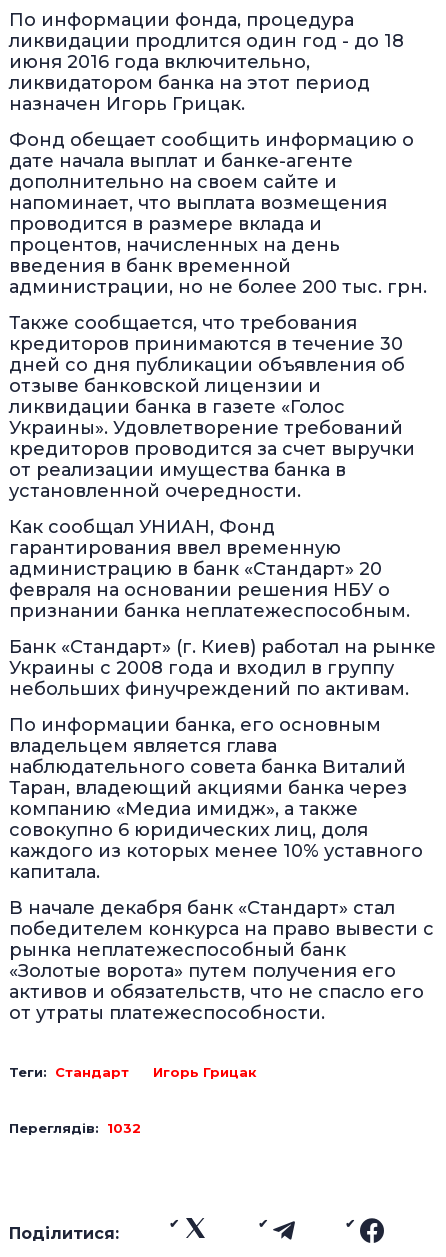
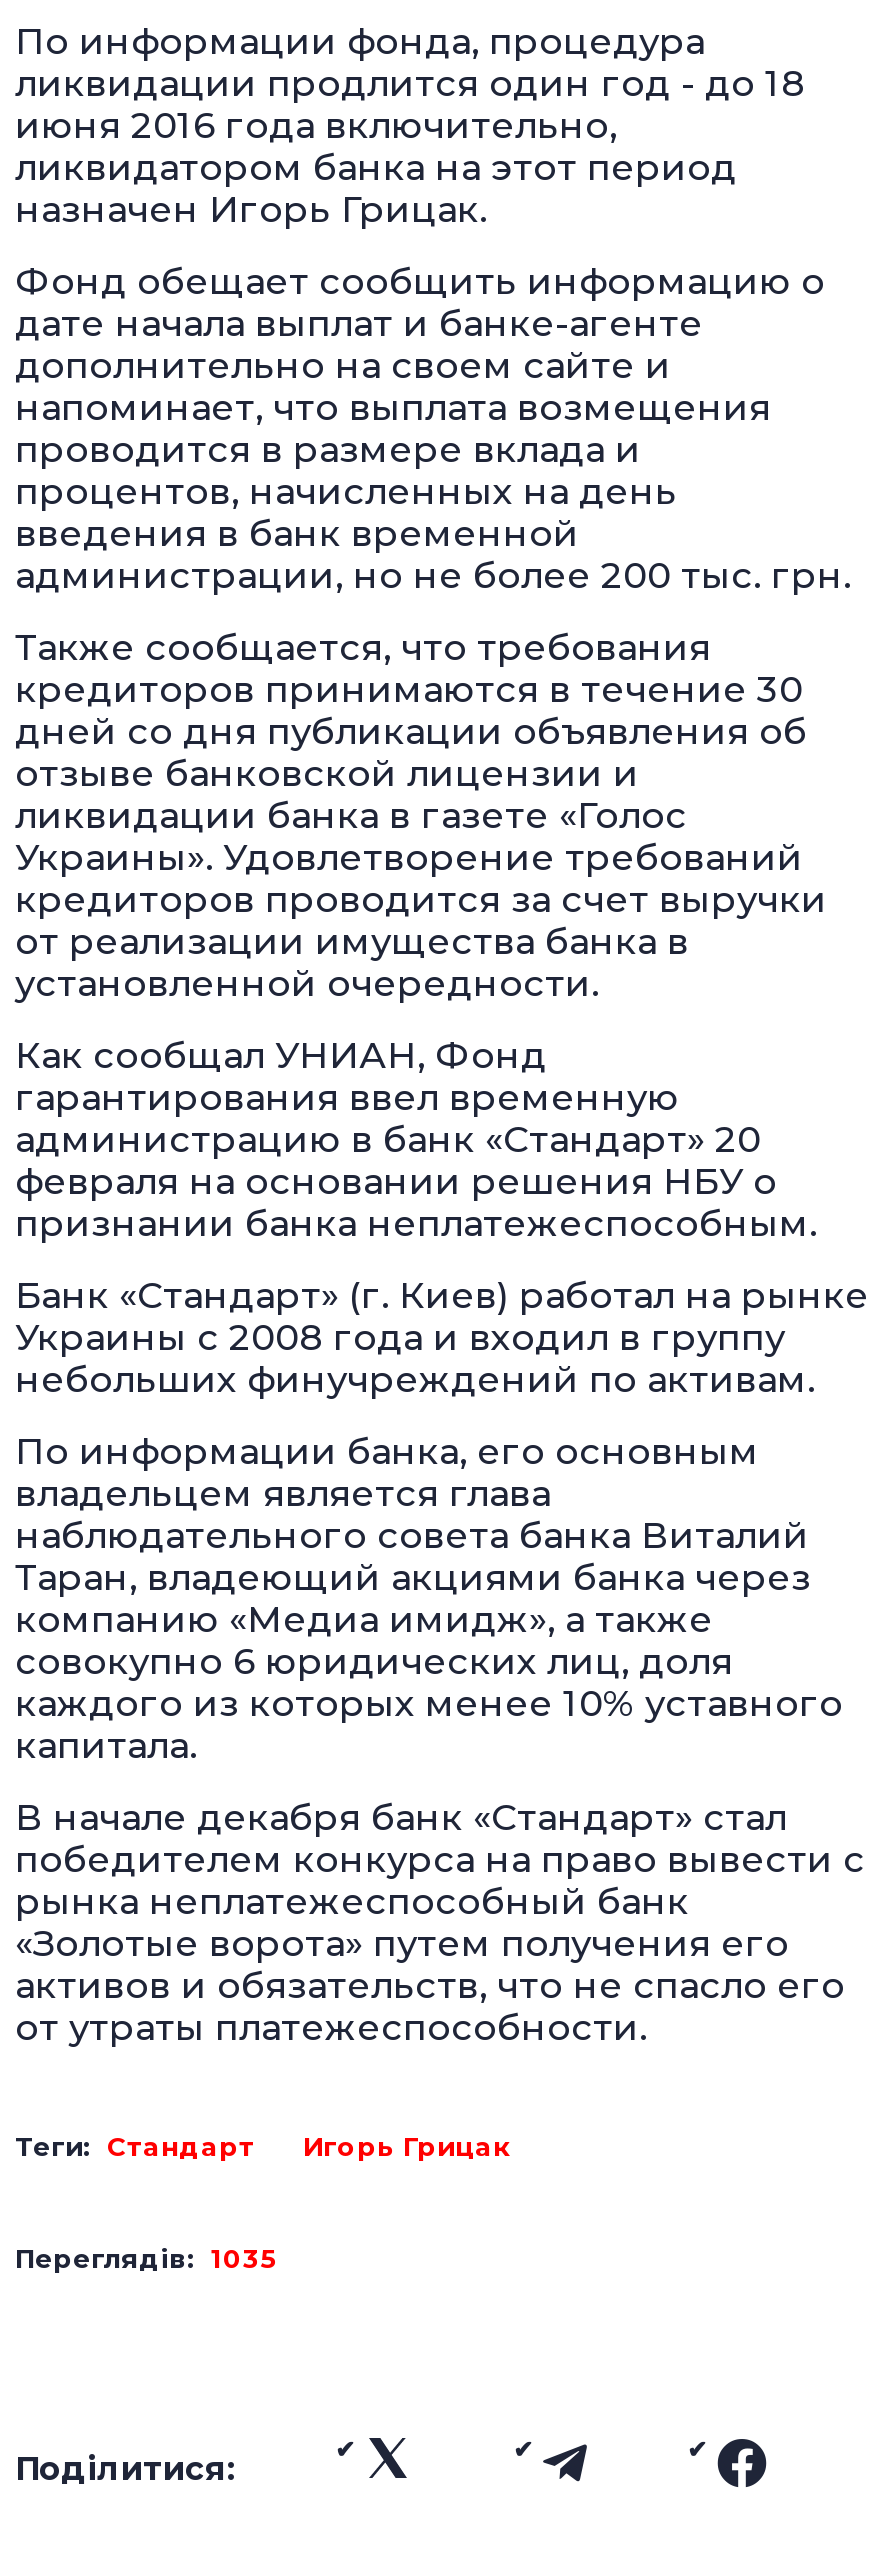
[9,1120,141,1136] Переглядів: 1032 -> [15,2242,277,2274] Переглядів: 1035

